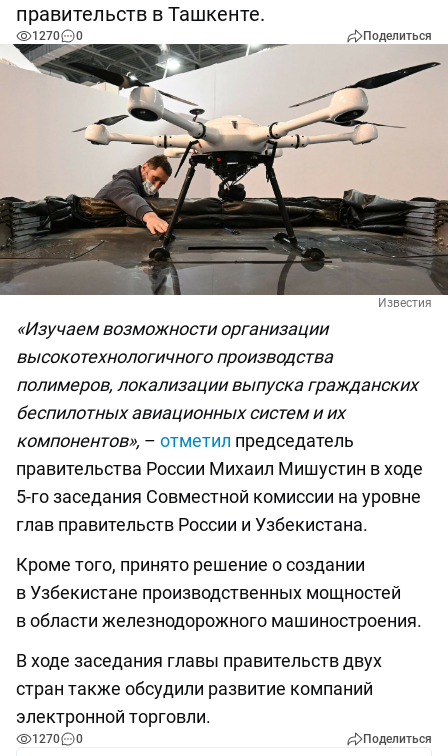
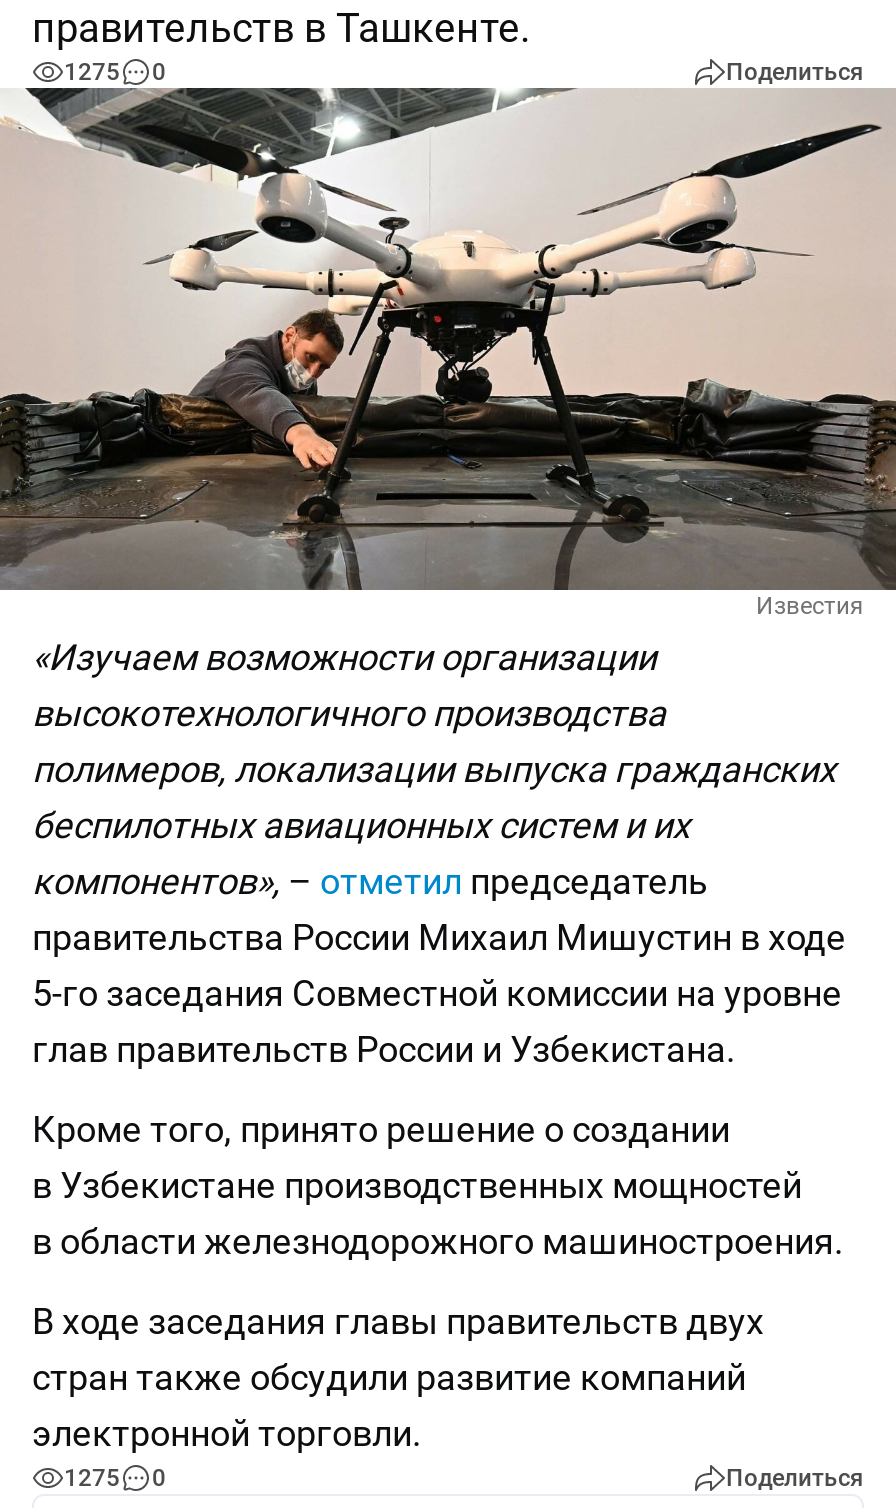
[32,29,83,43] 1270 0 -> [64,58,166,86] 1275 0
[32,732,83,746] 1270 0 -> [64,1464,166,1492] 1275 0

